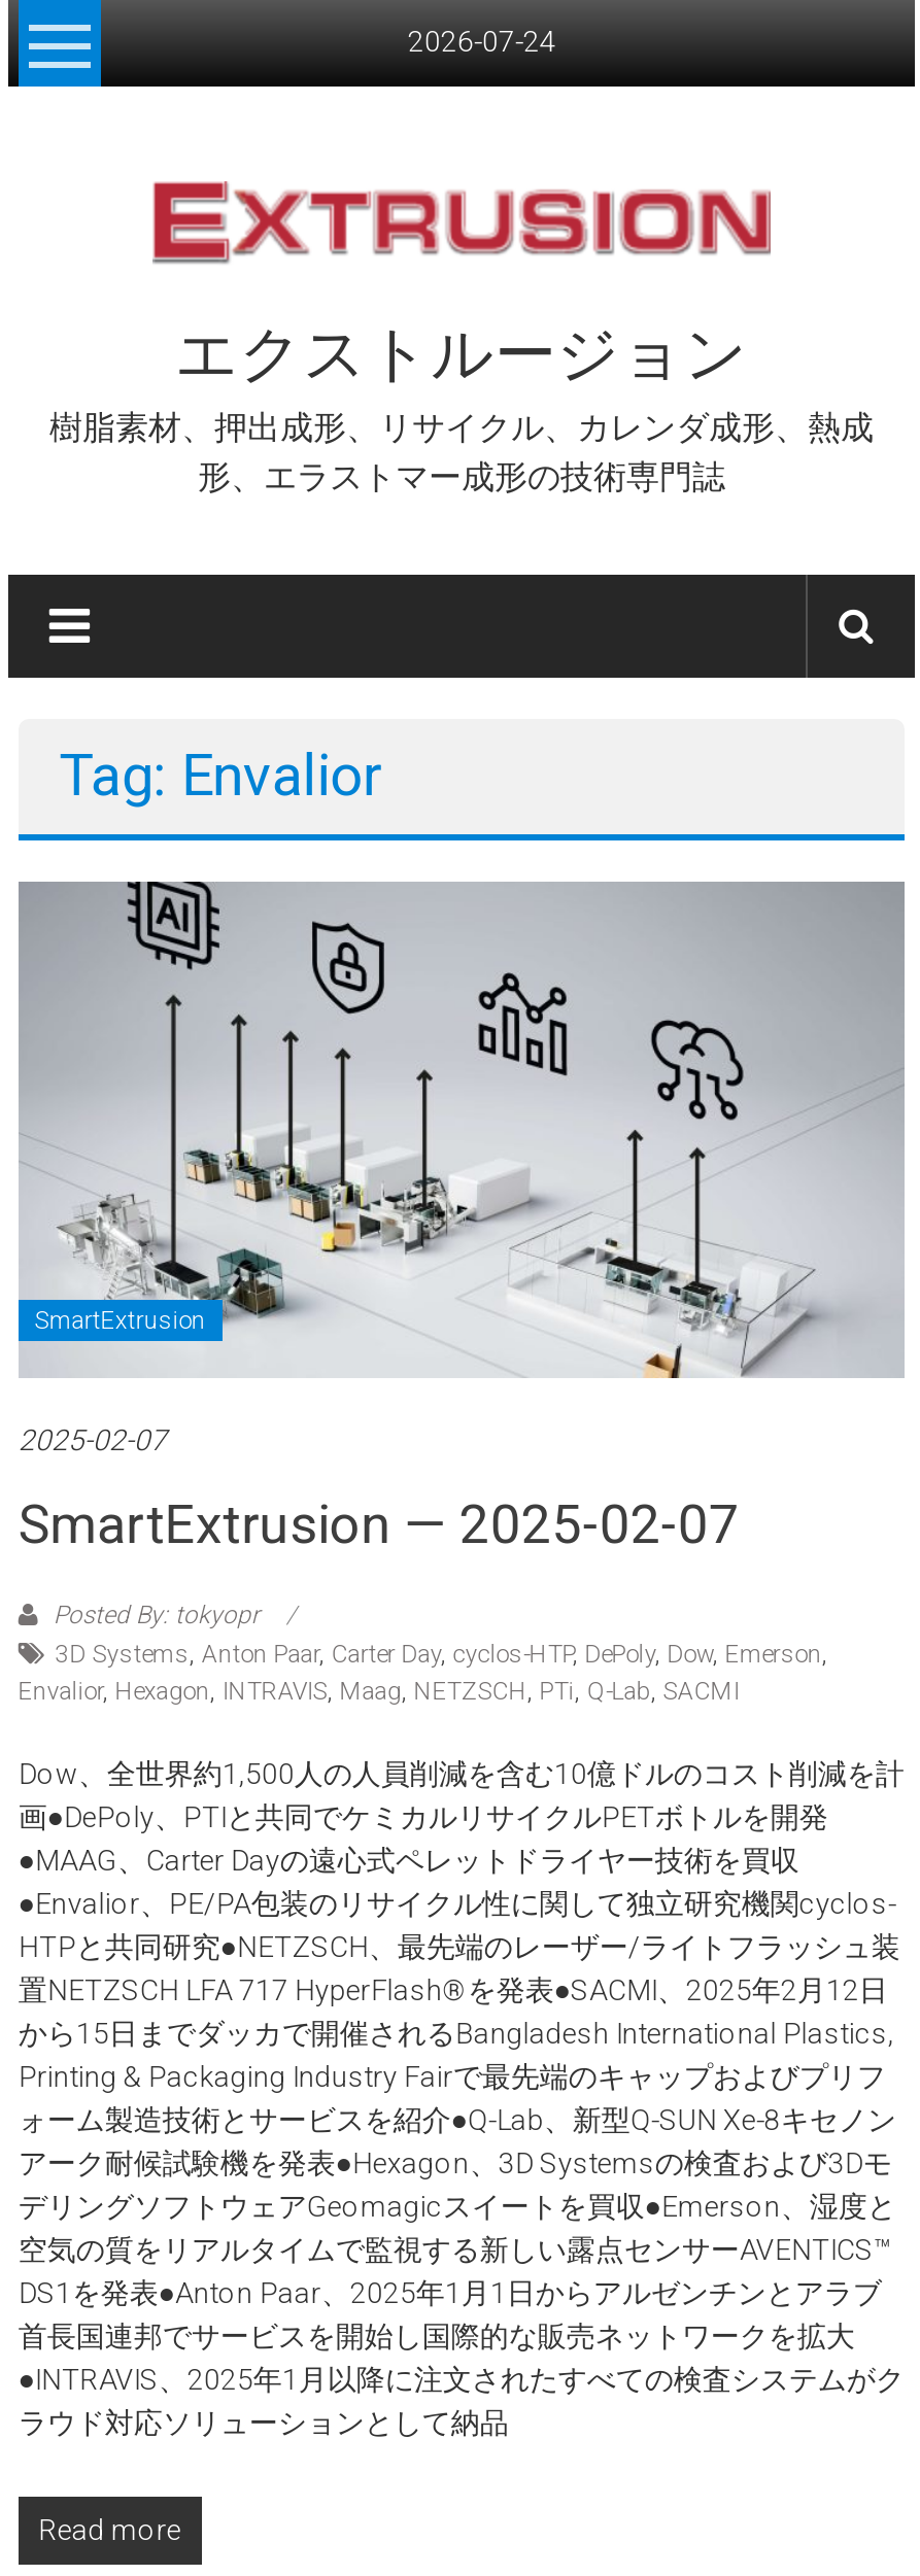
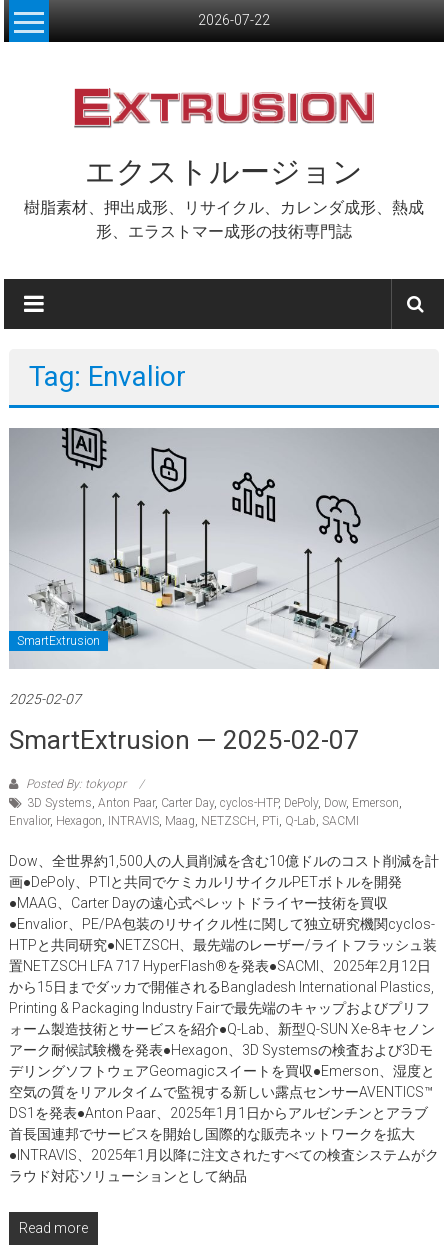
[408,25,556,58] 2026-07-24 -> [198,12,270,28] 2026-07-22

